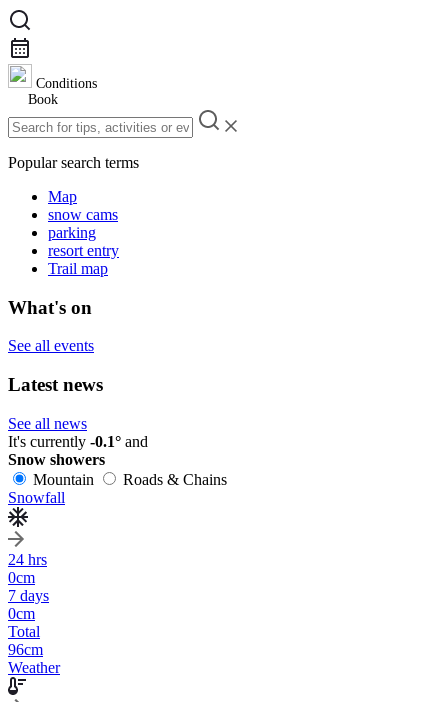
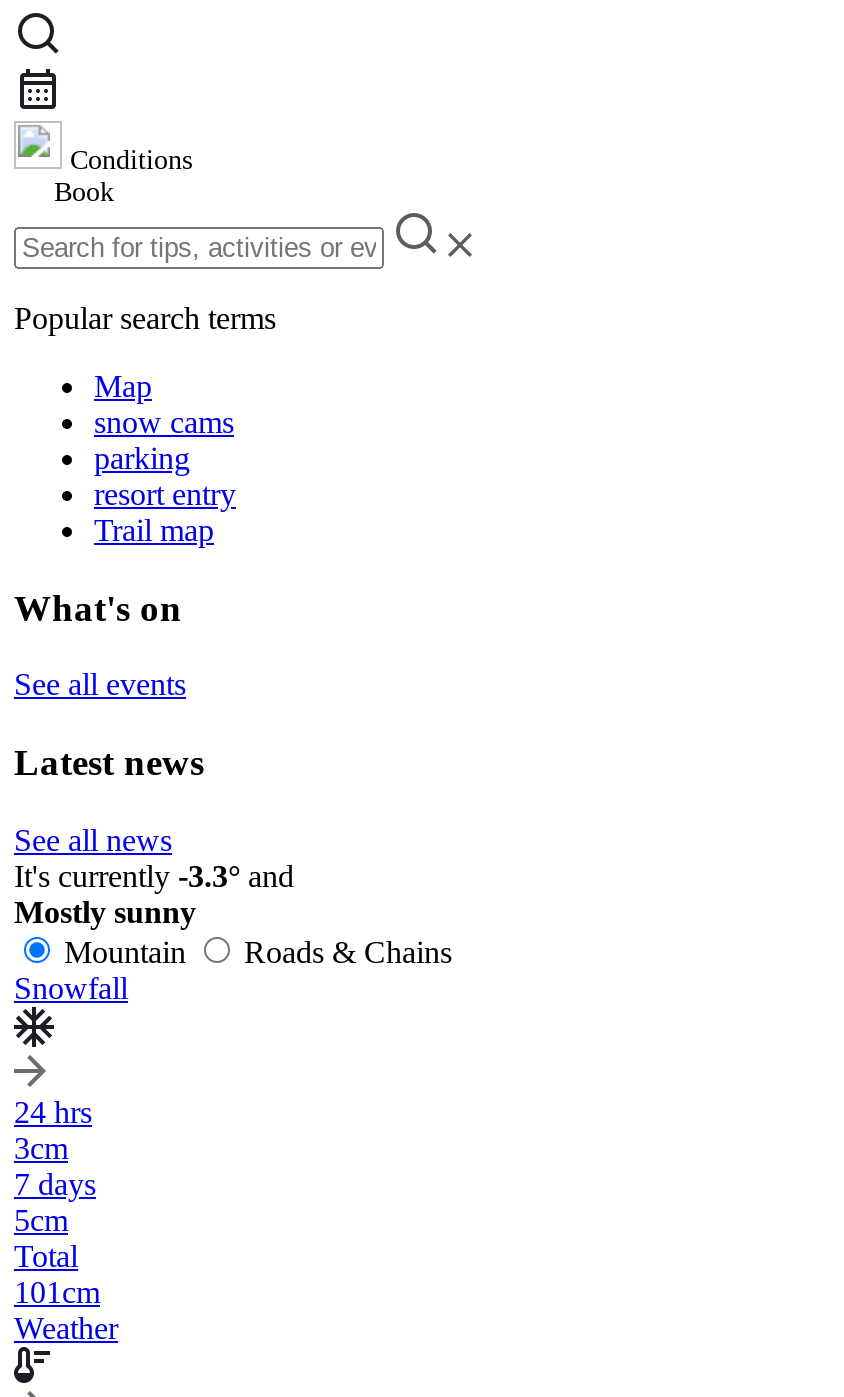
[8,433,148,468] It's currently -0.1° and | Snow showers -> [14,859,294,929] It's currently -3.3° and | Mostly sunny
[8,569,35,586] 0cm -> [14,1131,68,1165] 3cm
[8,605,35,622] 0cm -> [14,1203,68,1237] 5cm
[8,641,43,658] 96 cm -> [14,1275,100,1309] 101 cm

